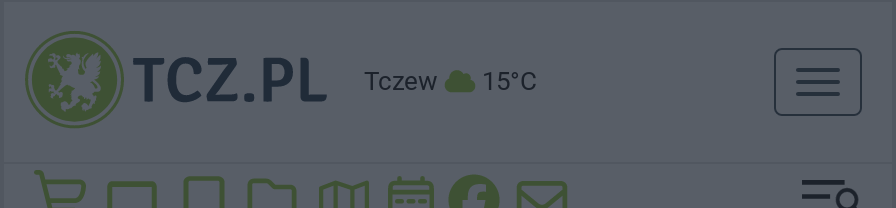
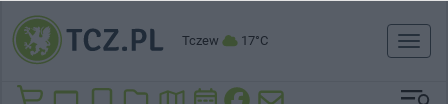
[364,66,536,96] Tczew 15°C -> [182,33,268,48] Tczew 17°C

